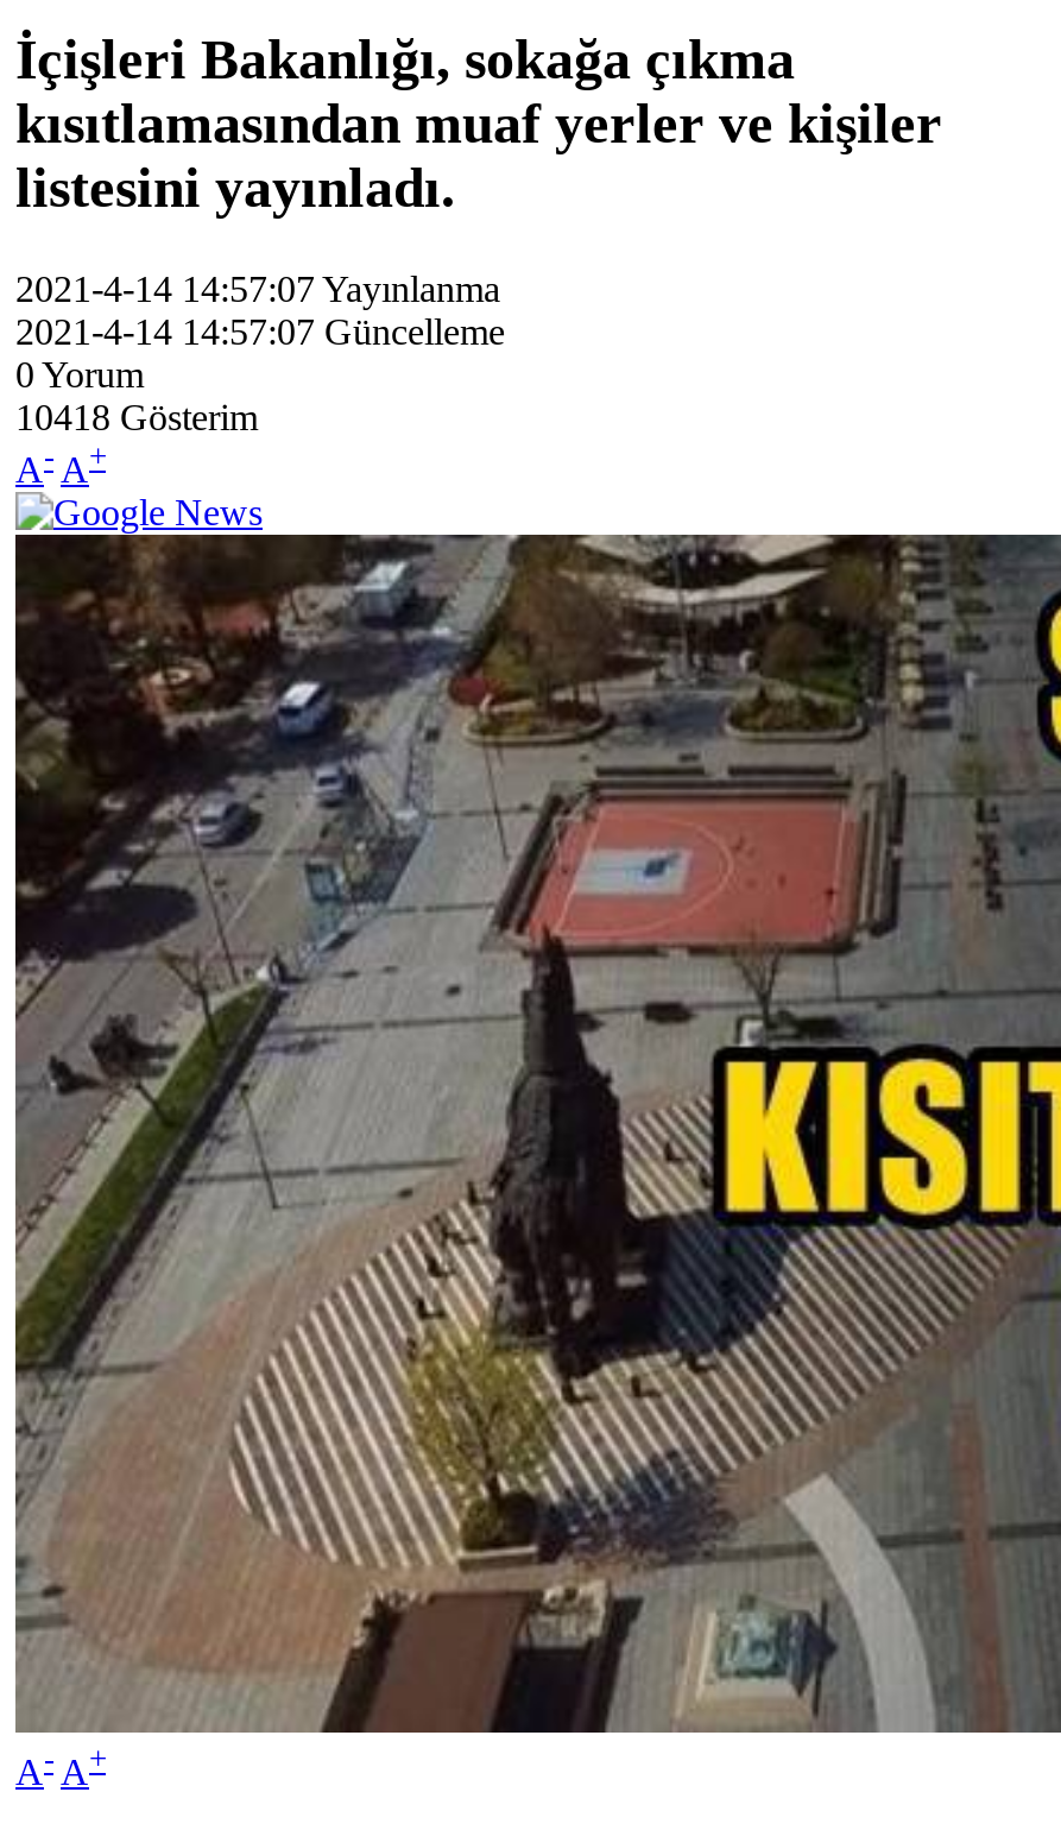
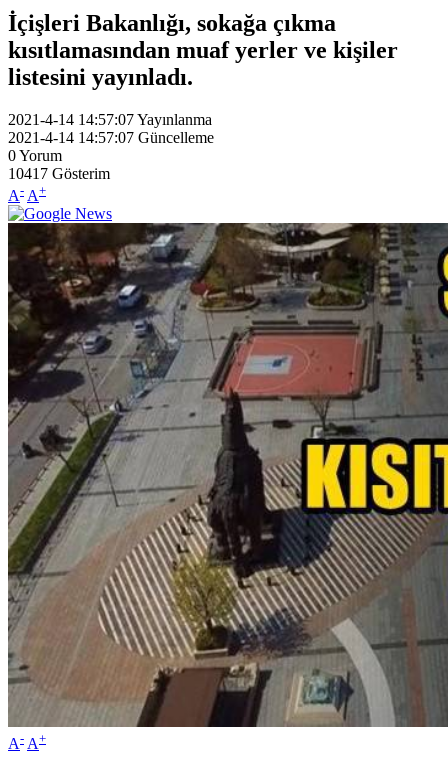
[15,396,258,437] 10418 Gösterim -> [8,165,110,182] 10417 Gösterim

